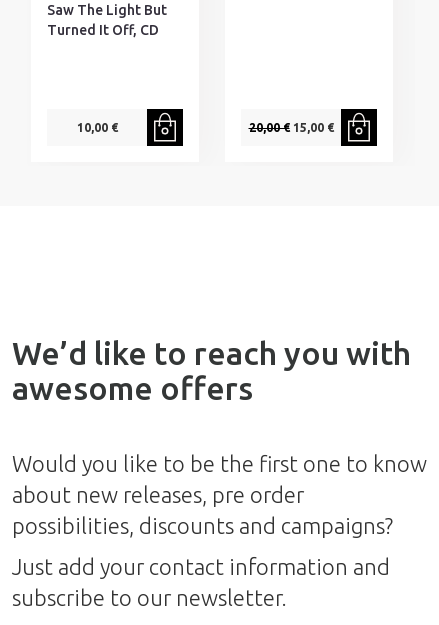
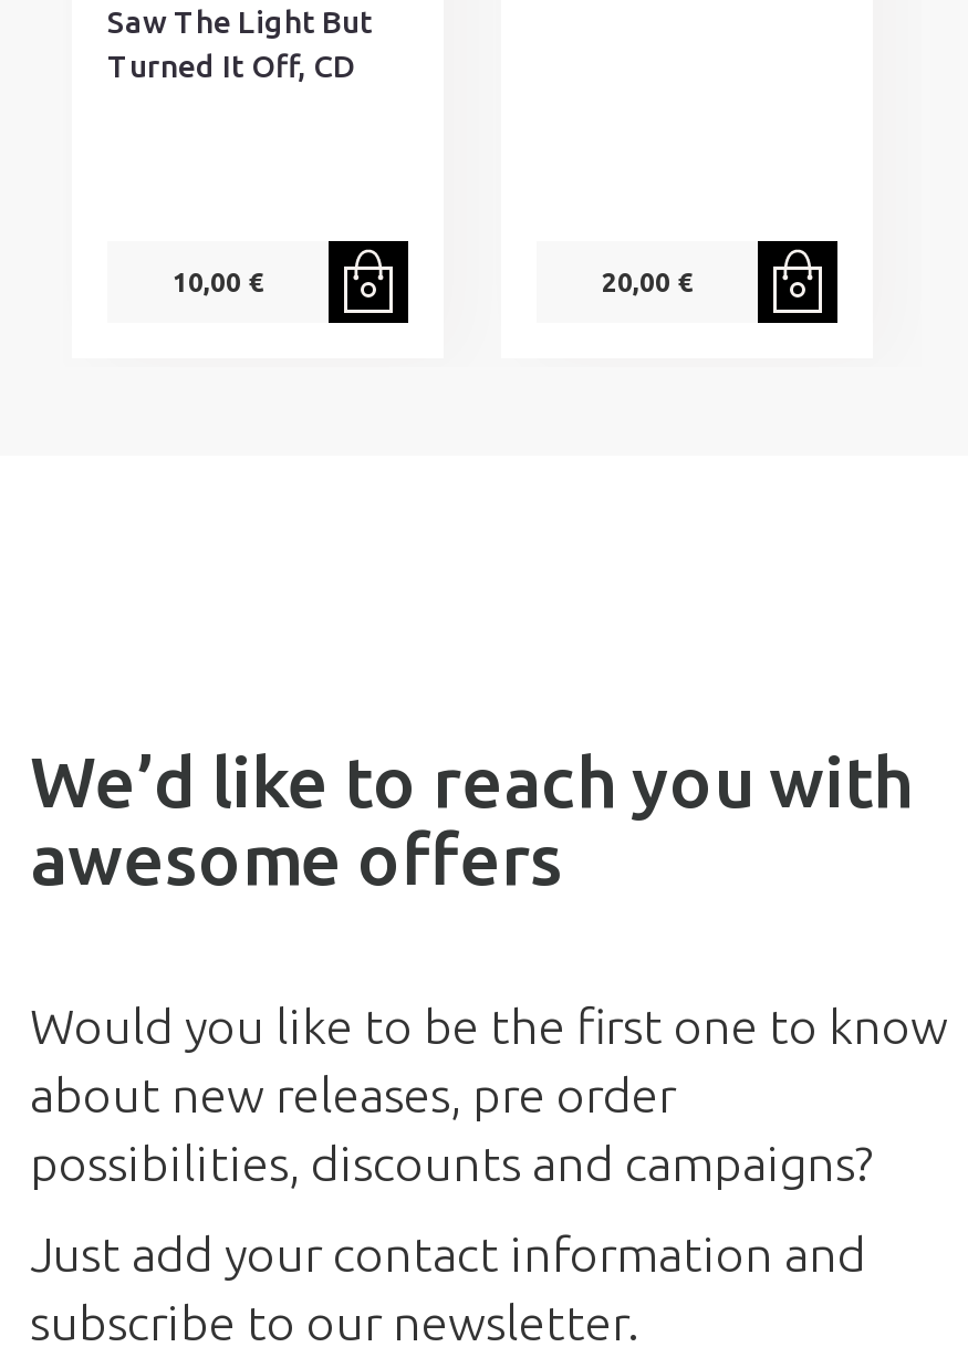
[248,121,333,134] 20,00 €15,00 € -> [602,268,693,296] 20,00 €

